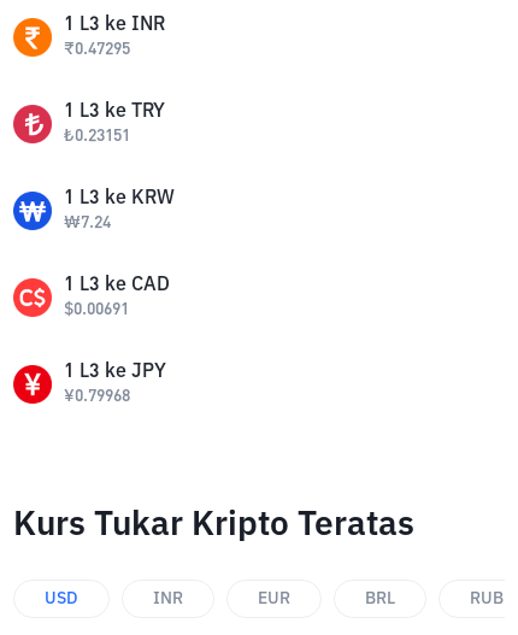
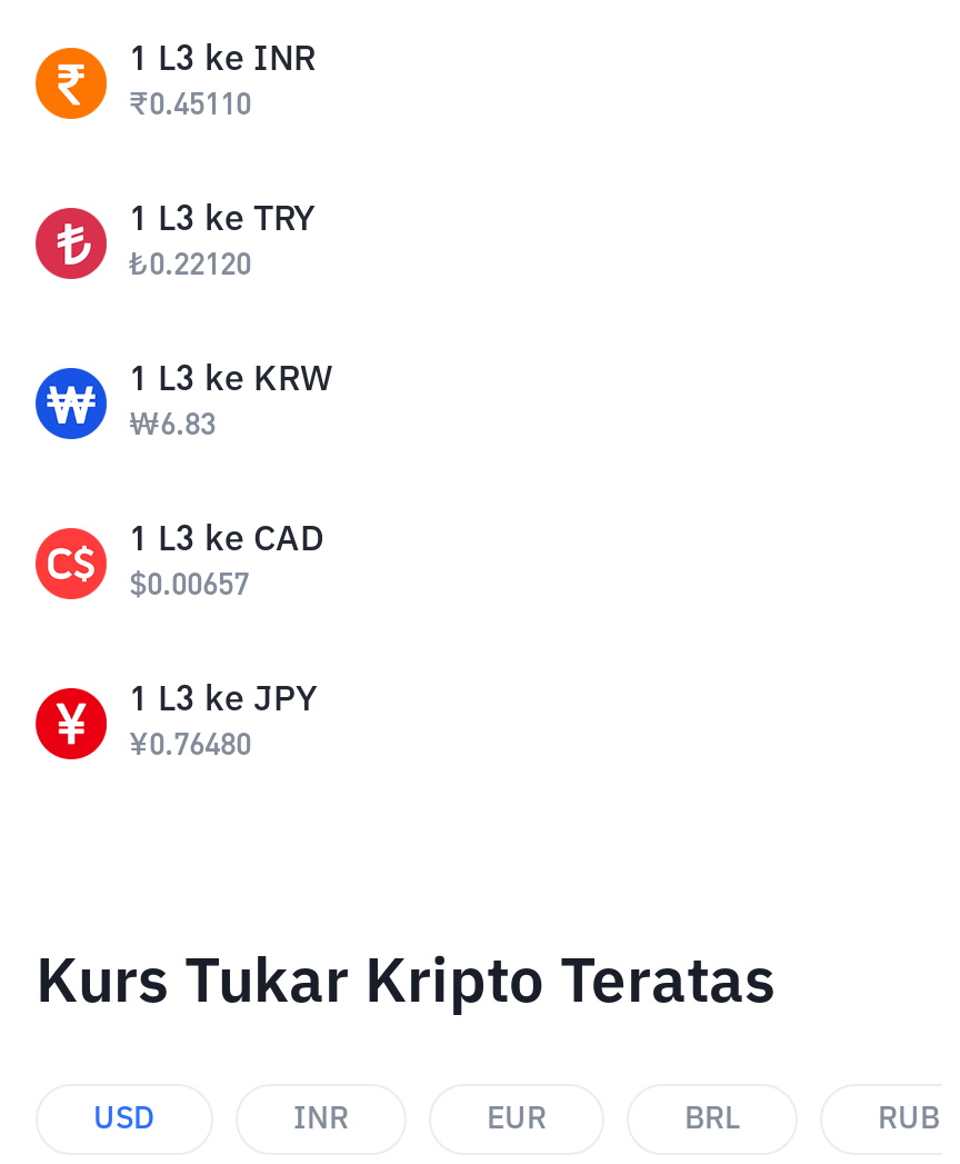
[64,41,130,58] ₹0.47295 -> [129,90,251,121] ₹0.45110
[64,128,130,145] ₺0.23151 -> [129,250,251,281] ₺0.22120
[64,214,111,231] ₩7.24 -> [129,410,216,441] ₩6.83
[64,301,129,318] $0.00691 -> [129,570,249,601] $0.00657
[64,388,130,405] ¥0.79968 -> [129,730,251,762] ¥0.76480

